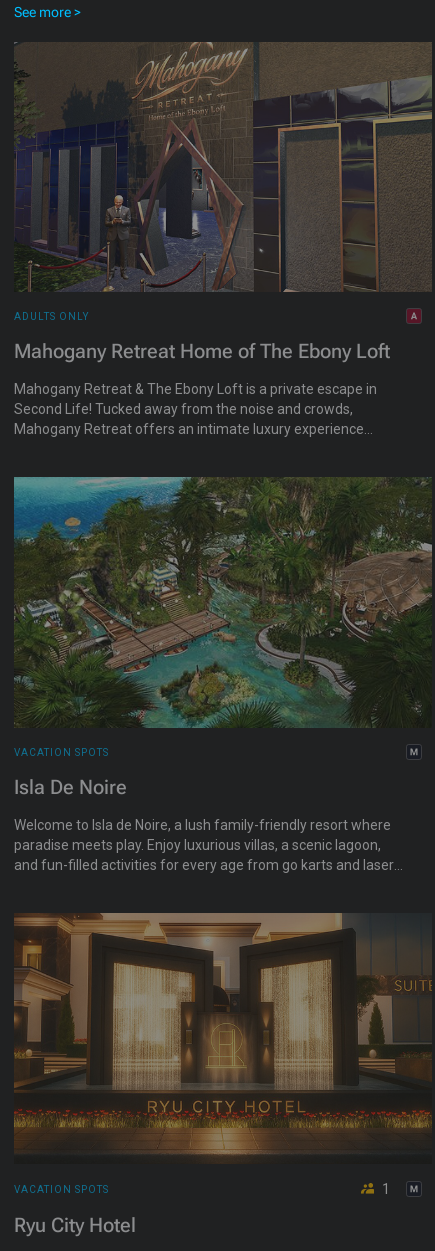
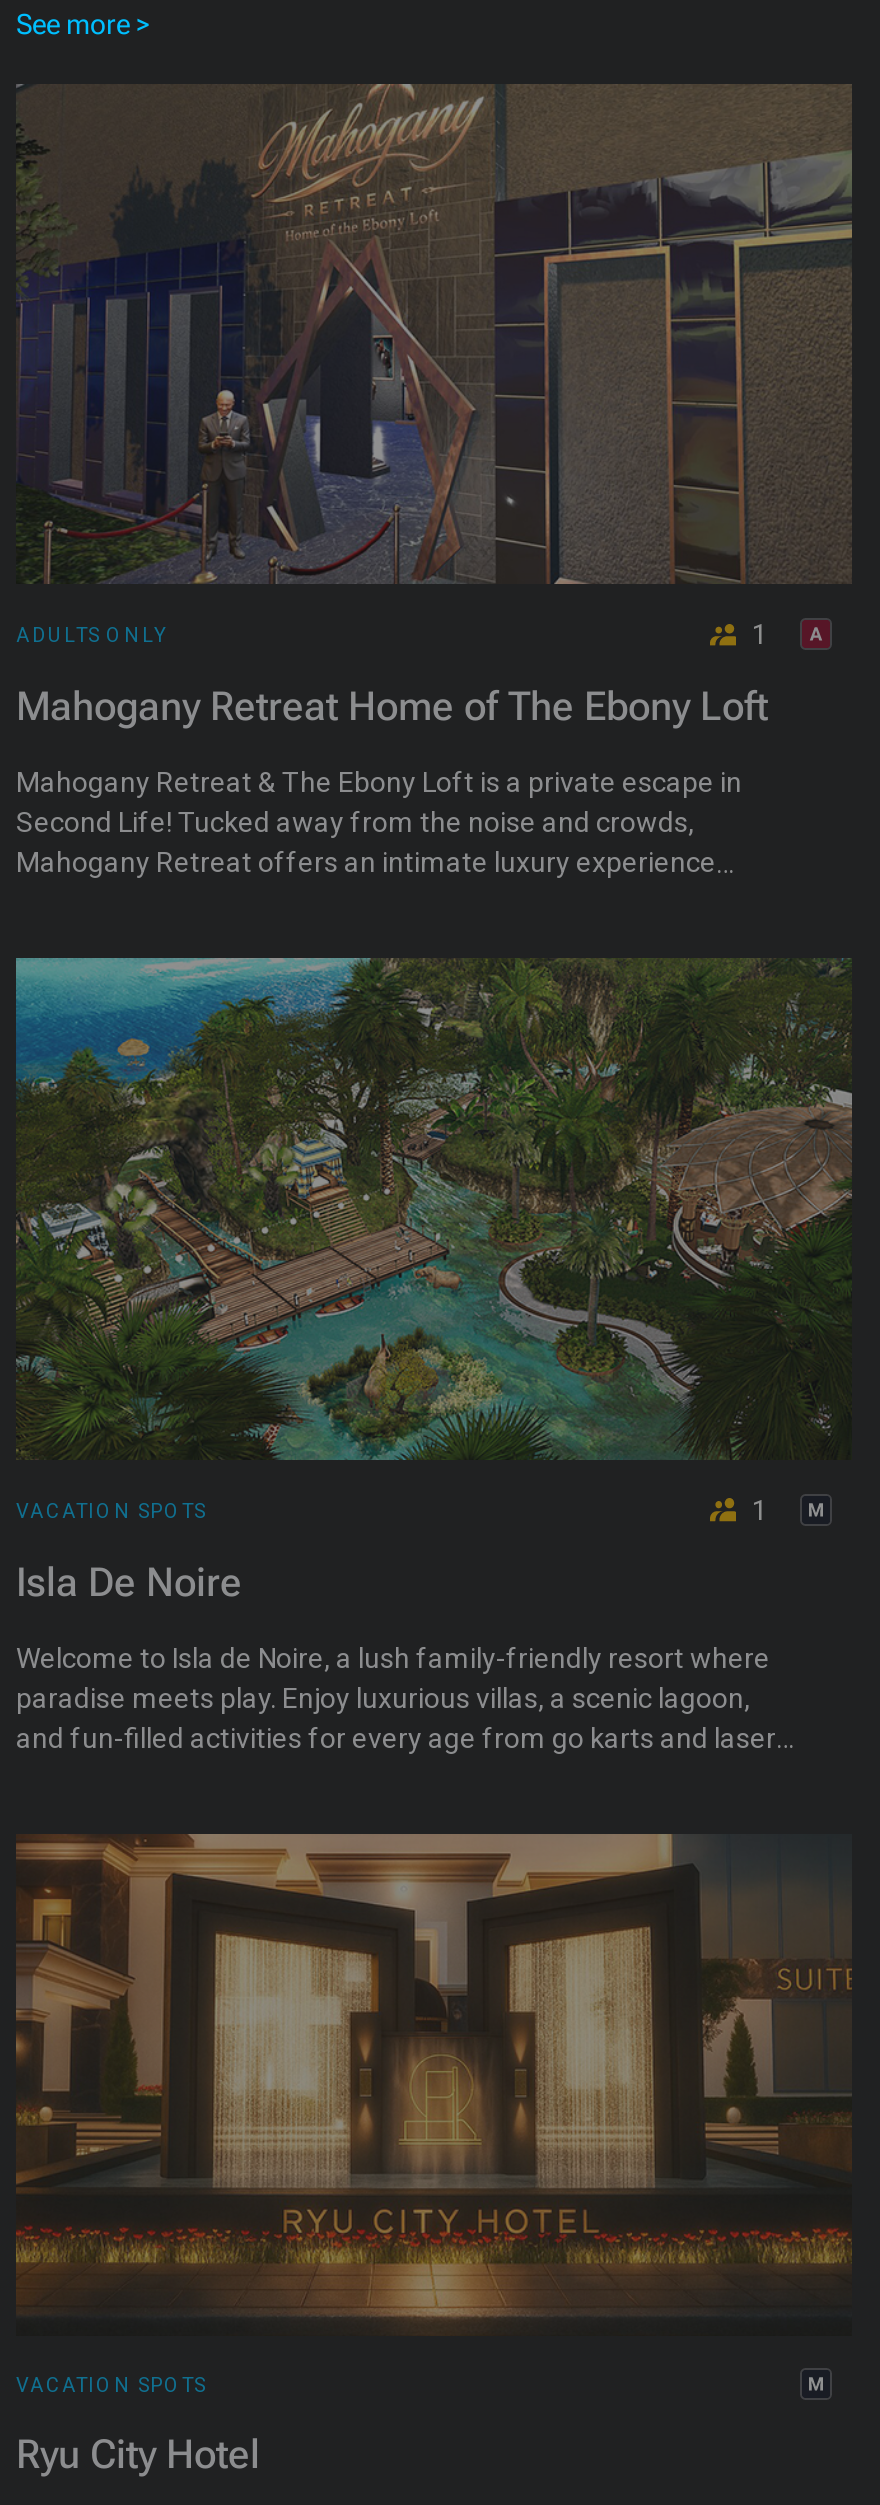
none -> [752,619,768,651] 1
none -> [752,1494,768,1526] 1
[382,1181,390,1197] 1 -> none

